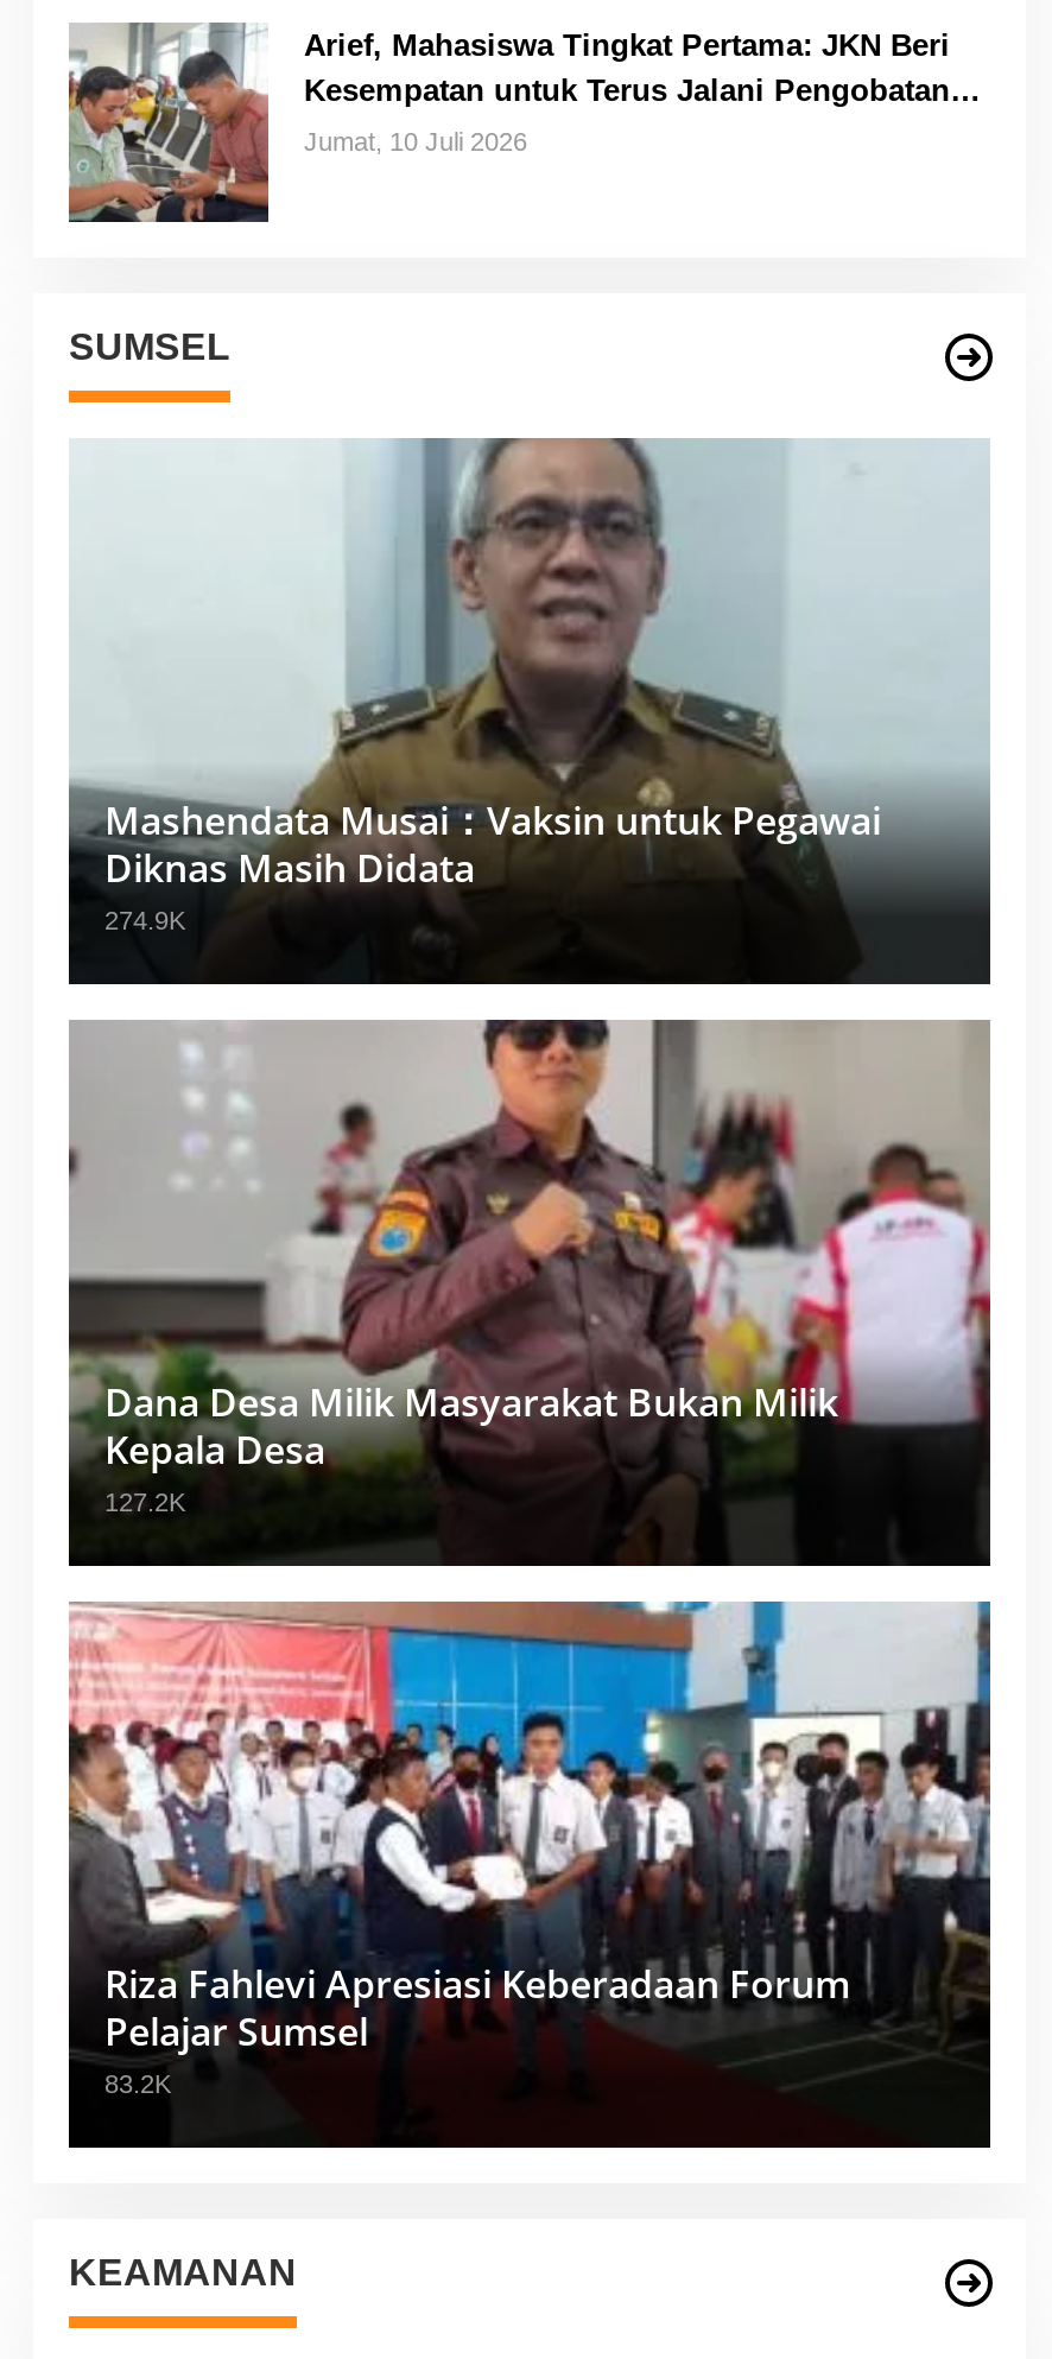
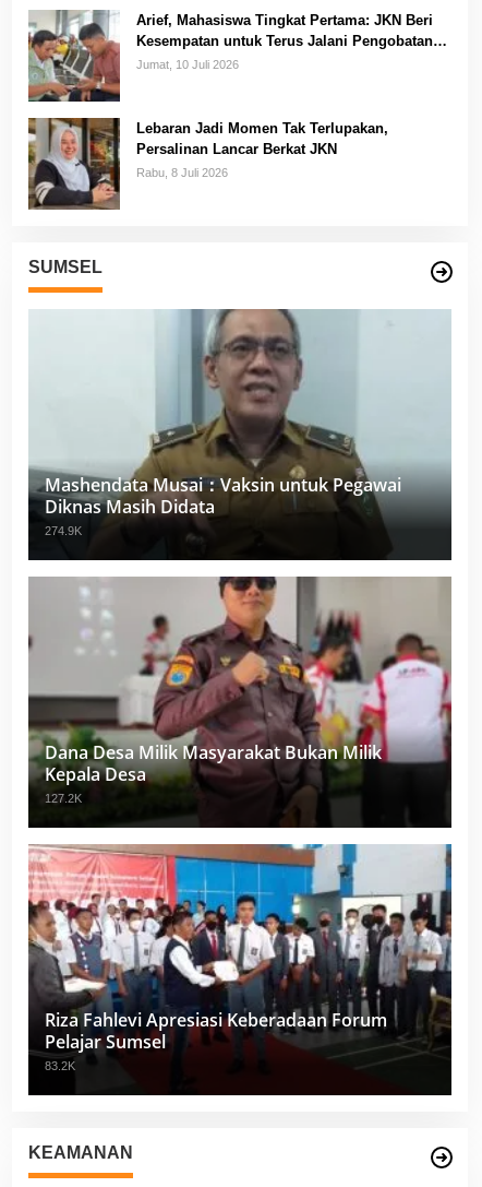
none -> [28,117,388,210] [image] | Lebaran Jadi Momen Tak Terlupakan, | Persalinan Lancar Berkat JKN | Rabu, 8 Juli 2026

